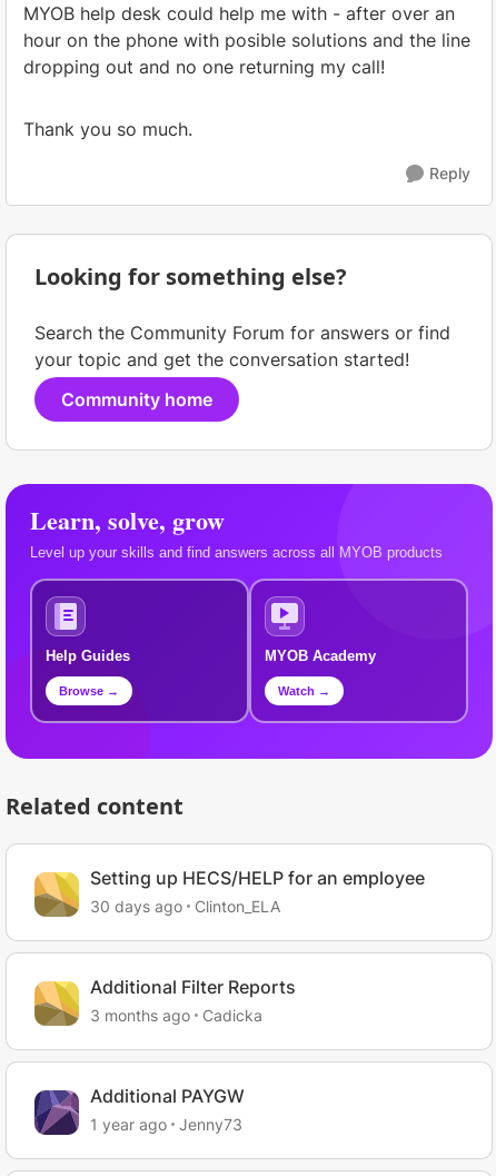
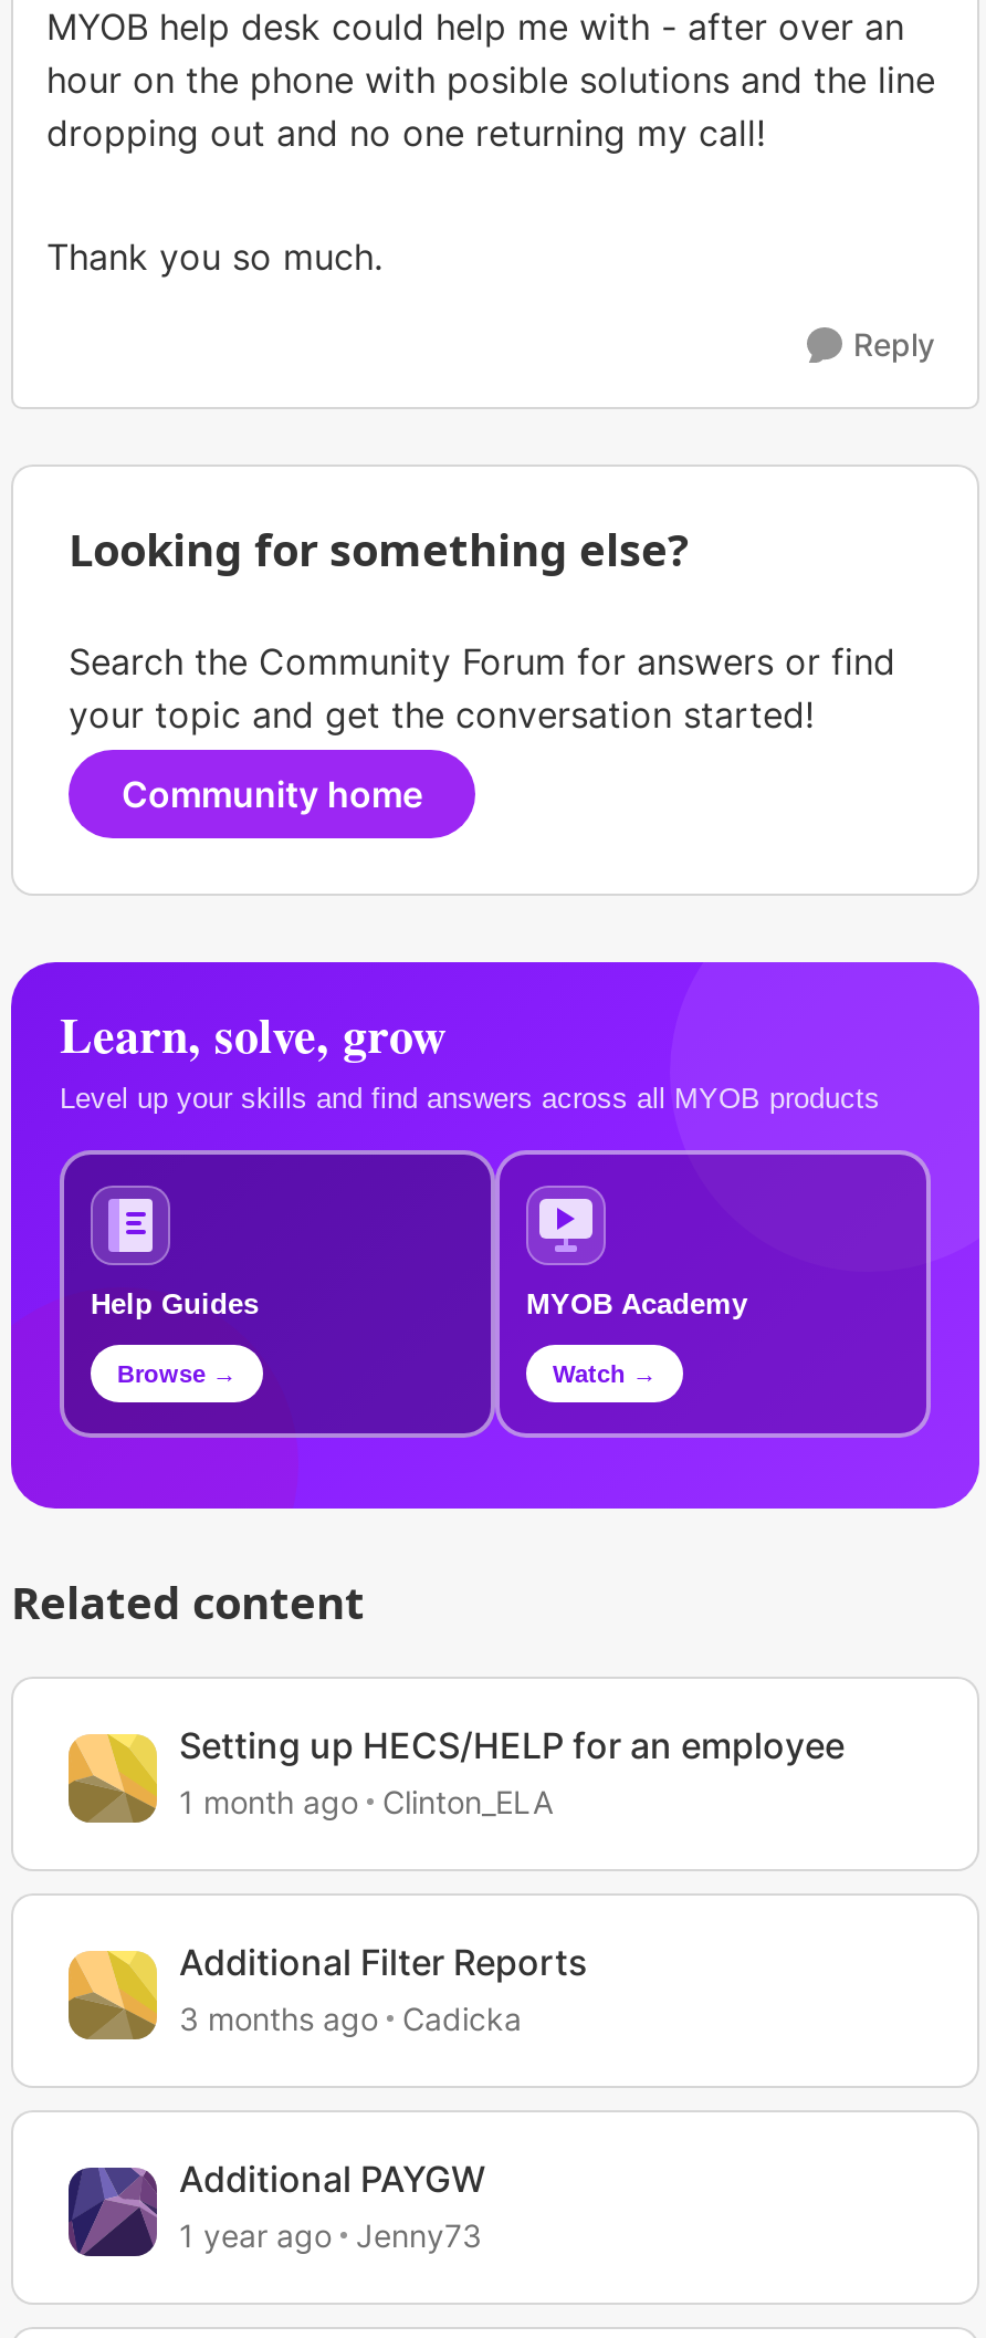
[90,897,280,916] 30 days ago Clinton_ELA -> [179,1783,553,1821] 1 month ago Clinton_ELA

